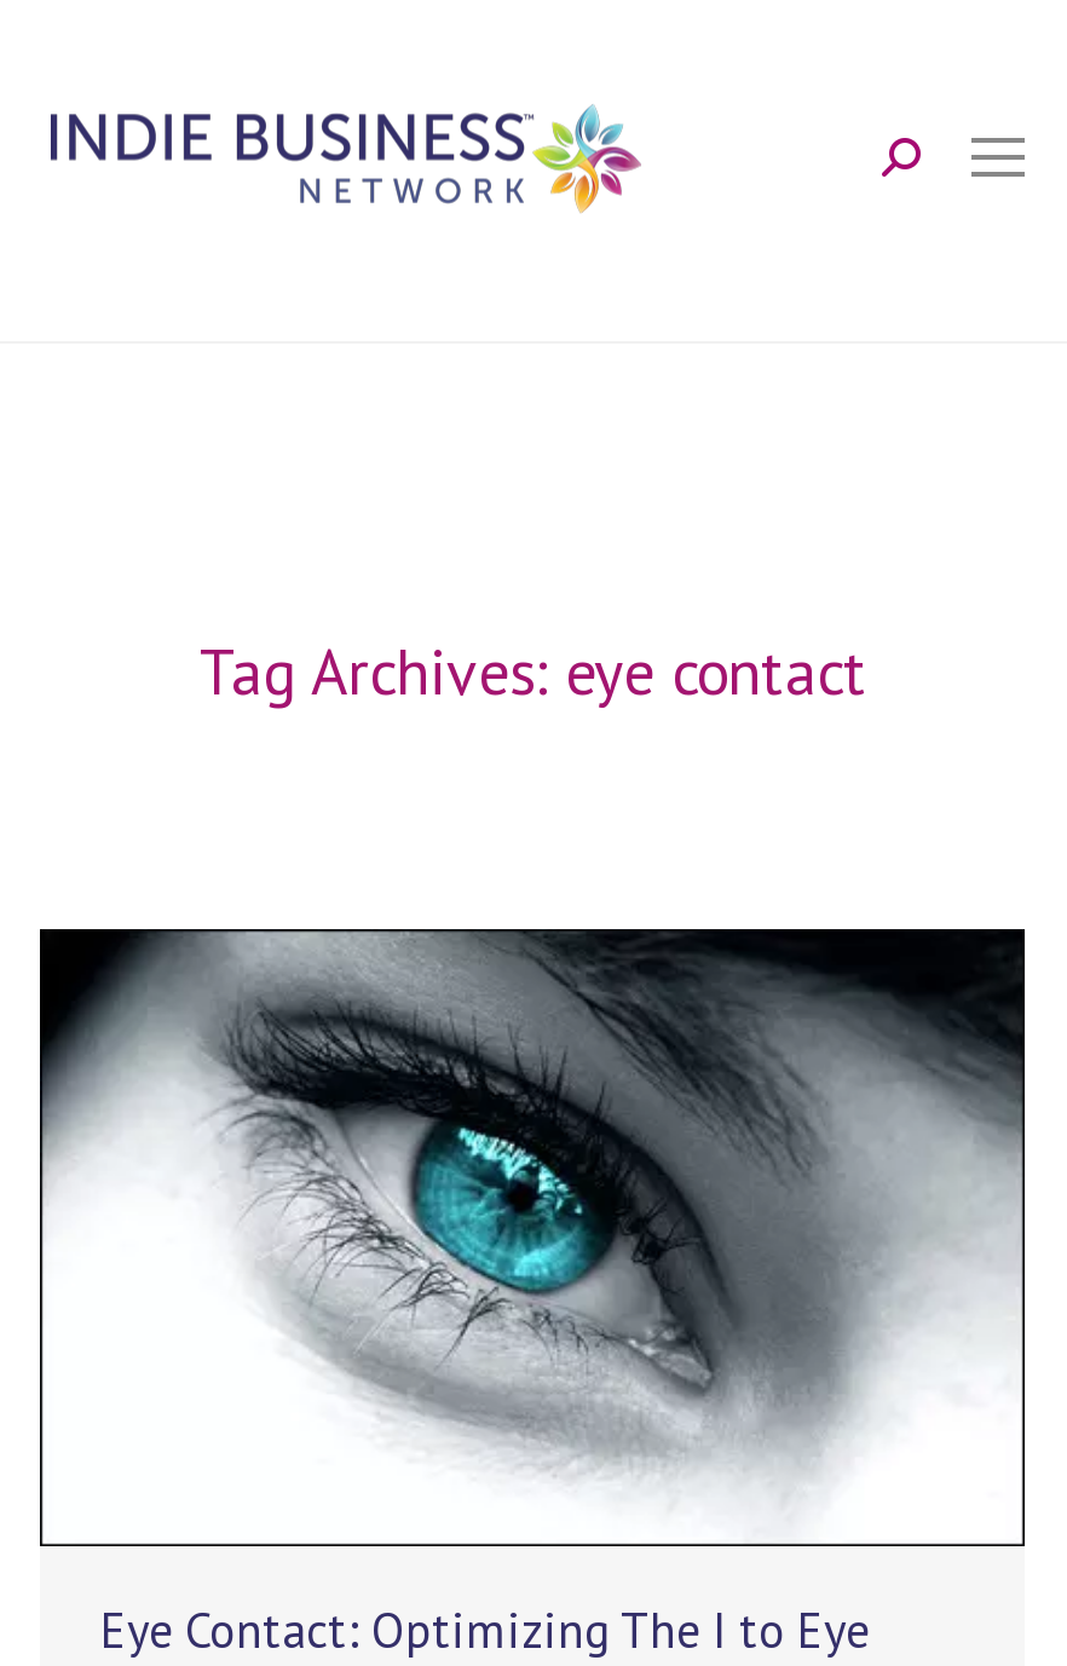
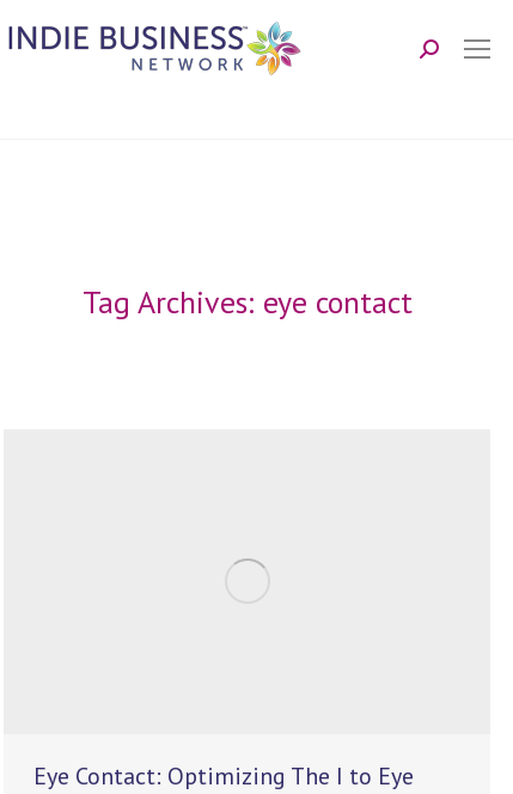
[38,927,1027,1549] [image] -> none

